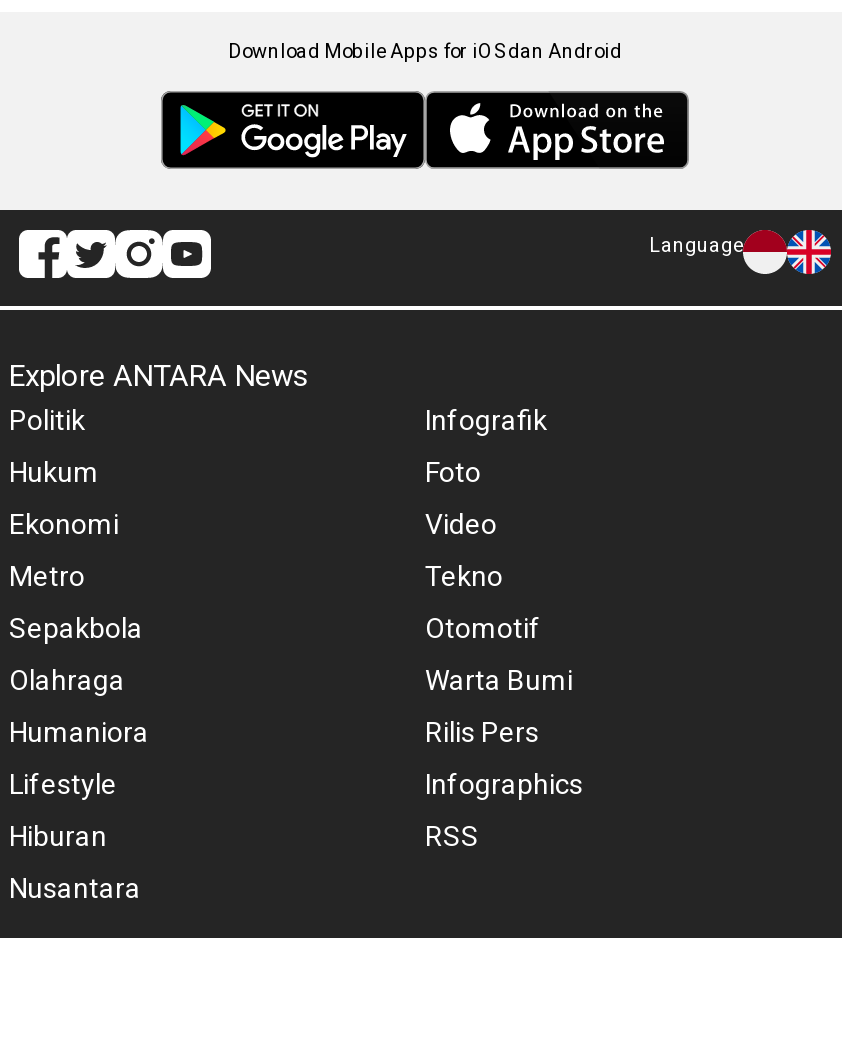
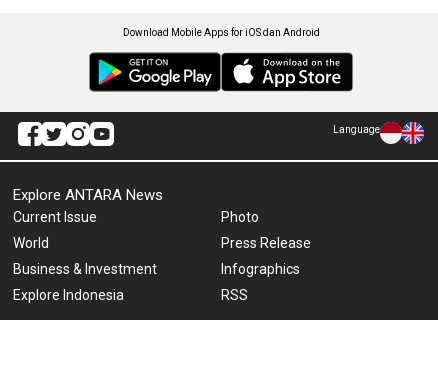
[9,404,149,904] Politik | Hukum | Ekonomi | Metro | Sepakbola | Olahraga | Humaniora | Lifestyle | Hiburan | Nusantara -> [13,209,157,303] Current Issue | World | Business & Investment | Explore Indonesia
[425,404,573,748] Infografik | Foto | Video | Tekno | Otomotif | Warta Bumi | Rilis Pers -> [221,209,311,251] Photo | Press Release

